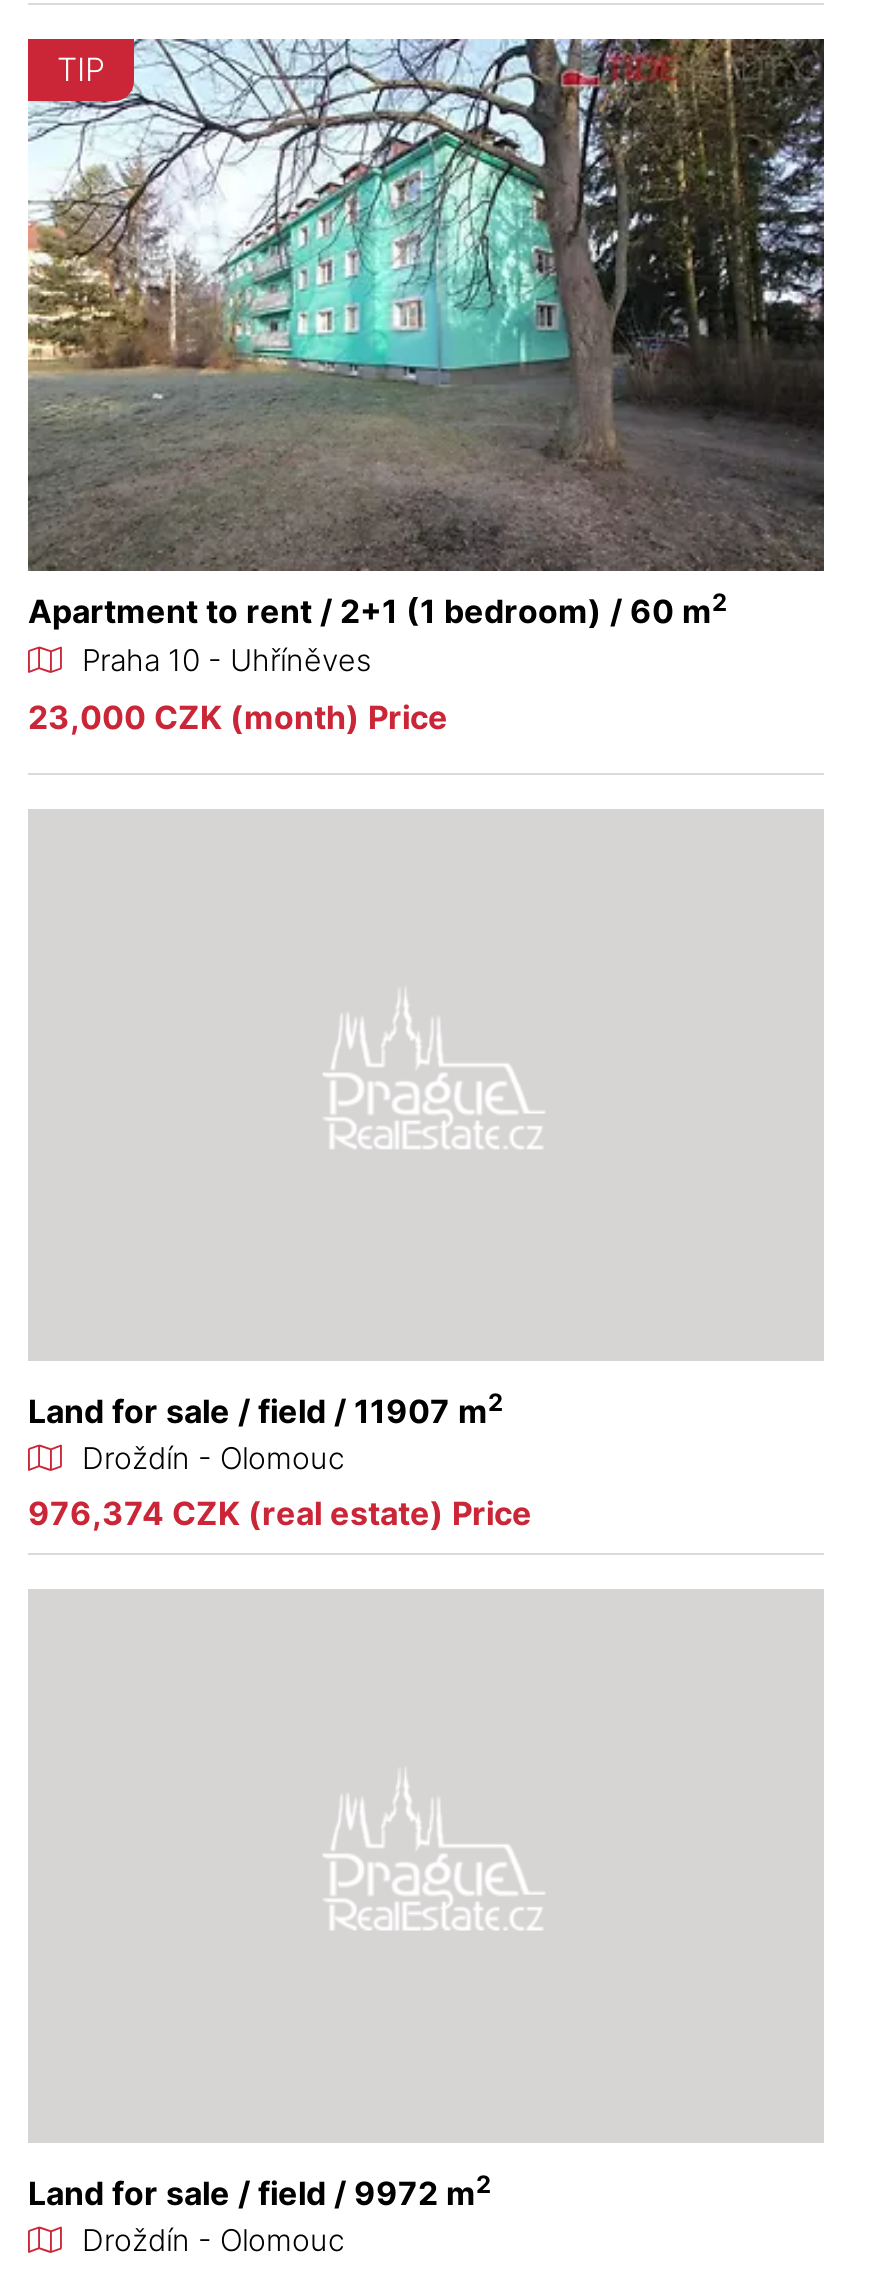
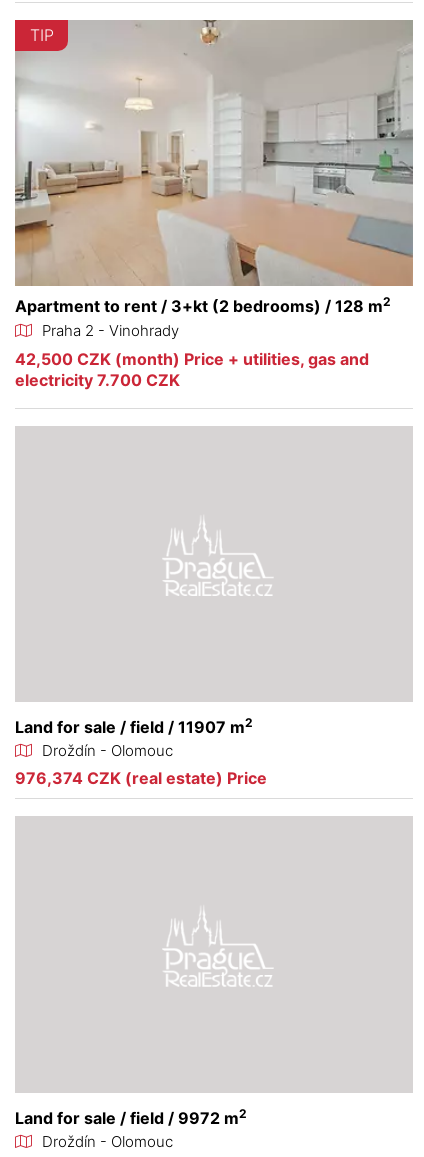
[28,39,826,736] [image] | Apartment to rent / 2+1 (1 bedroom) / 60 m2 | Praha 10 - Uhříněves | 23,000 CZK (month) Price -> [14,19,414,390] [image] | Apartment to rent / 3+kt (2 bedrooms) / 128 m2 | Praha 2 - Vinohrady | 42,500 CZK (month) Price + utilities, gas and | electricity 7.700 CZK

